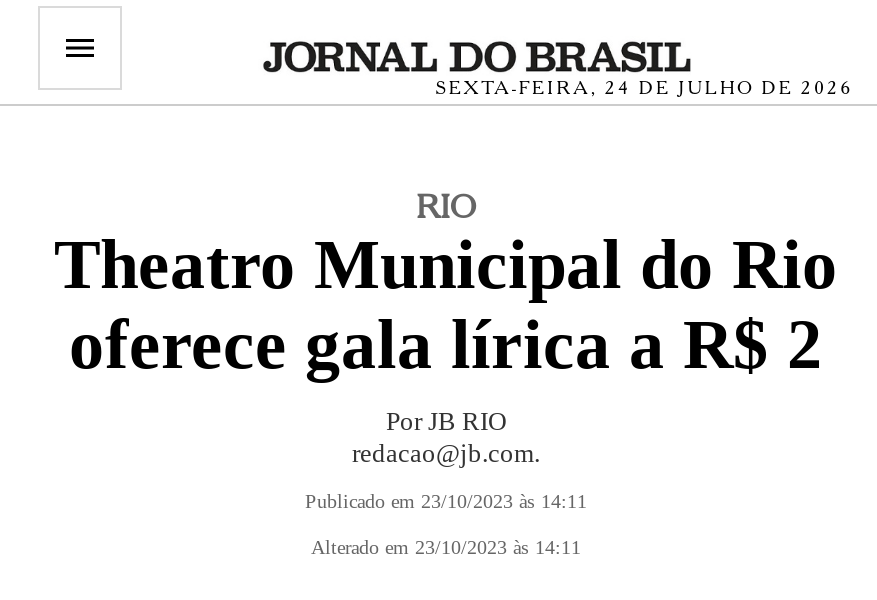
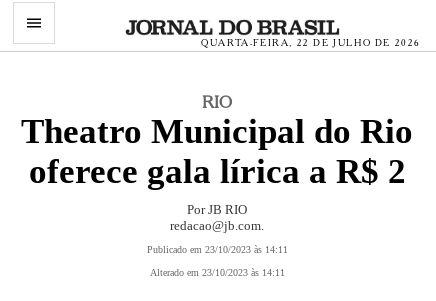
[436,76,854,98] SEXTA-FEIRA, 24 DE JULHO DE 2026 -> [201,37,421,48] QUARTA-FEIRA, 22 DE JULHO DE 2026

